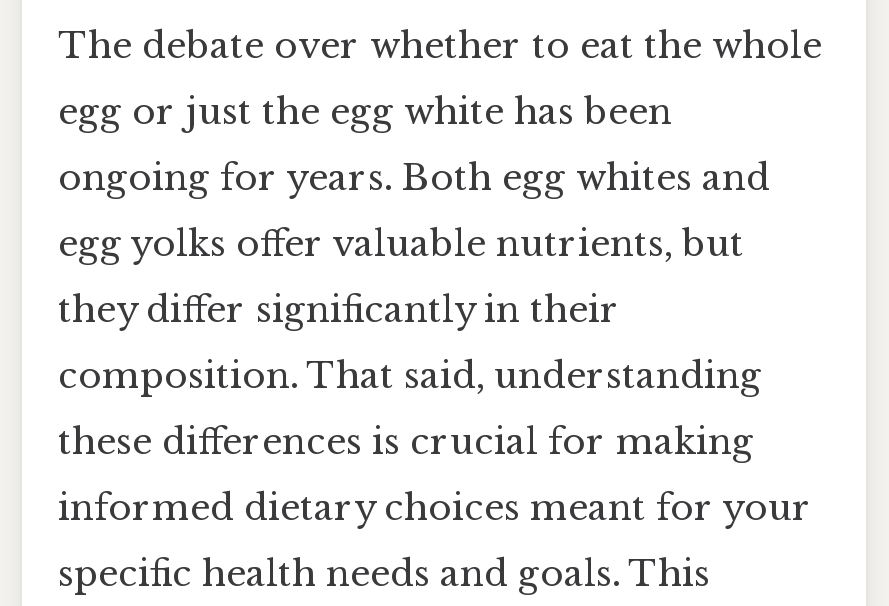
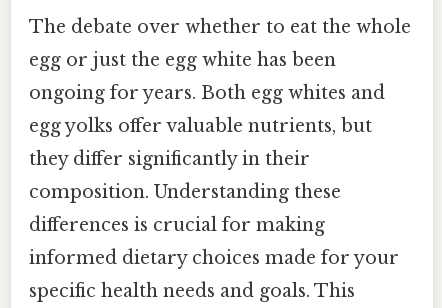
[58,354,762,398] composition. That said, understanding -> [29,181,341,203] composition. Understanding these
[58,420,754,464] these differences is crucial for making -> [29,214,325,236] differences is crucial for making
[58,486,812,530] informed dietary choices meant for your -> [29,247,399,269] informed dietary choices made for your

